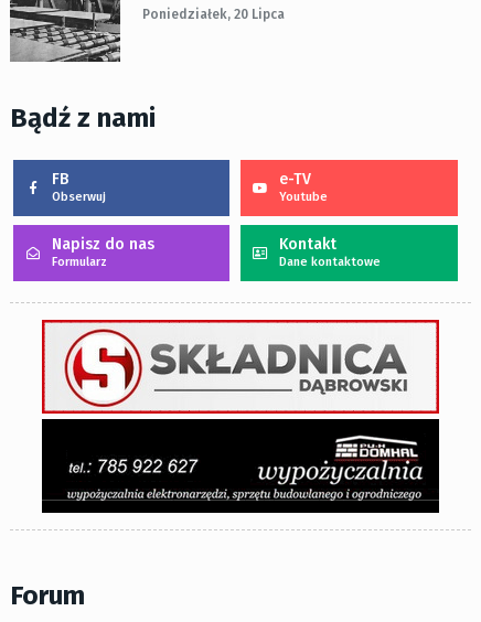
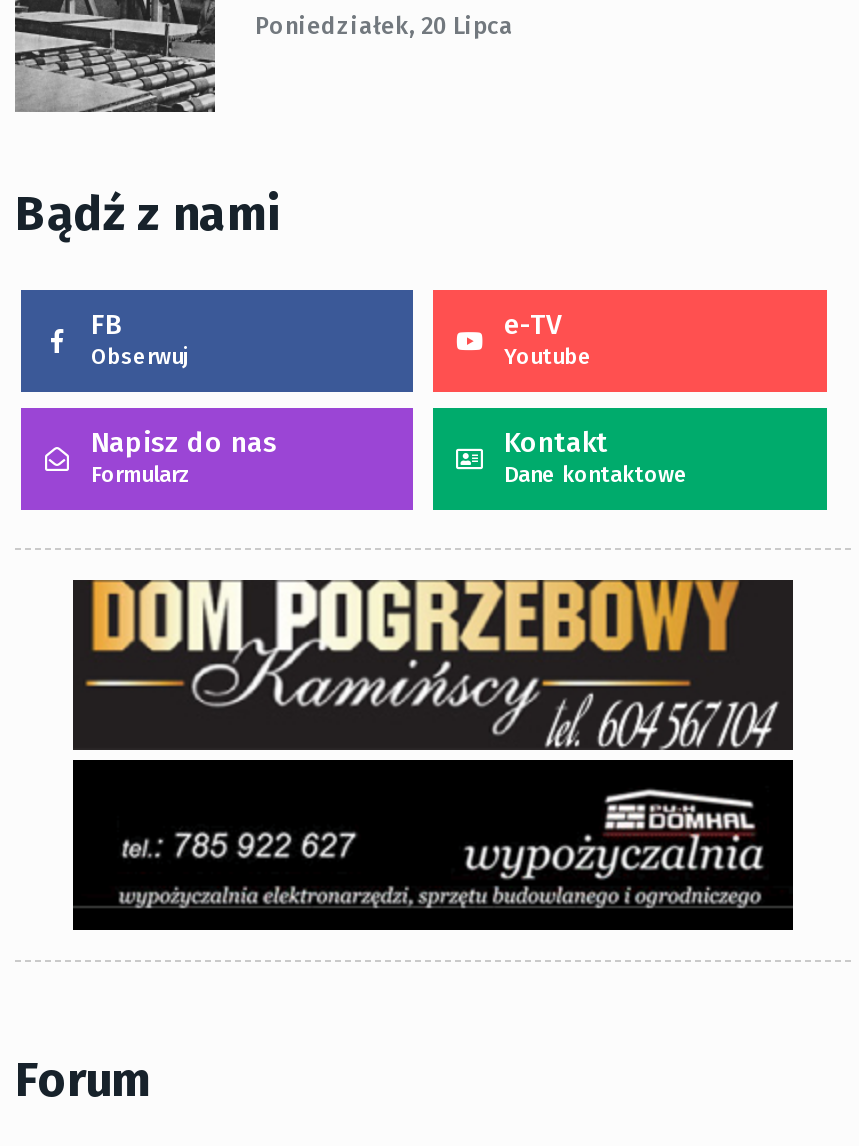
[41,319,440,415] [image] -> [71,578,795,752] [image]

